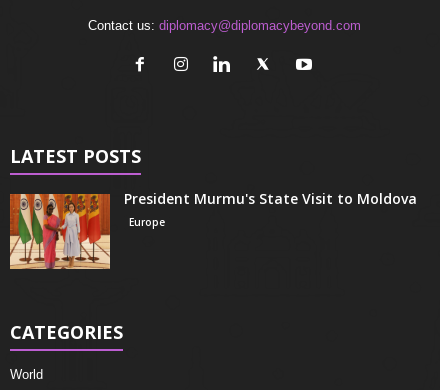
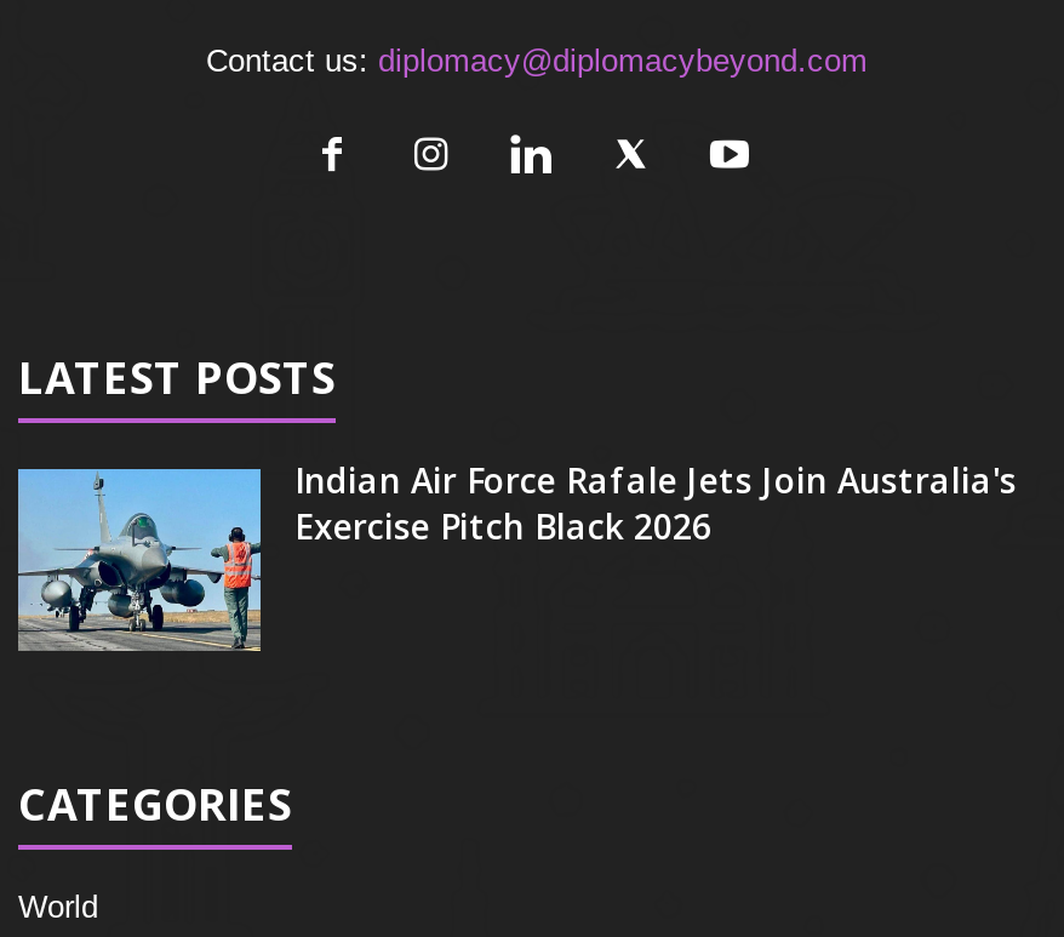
[9,189,417,270] [image] | President Murmu's State Visit to Moldova | Europe -> [16,457,1017,653] [image] | Indian Air Force Rafale Jets Join Australia's | Exercise Pitch Black 2026

